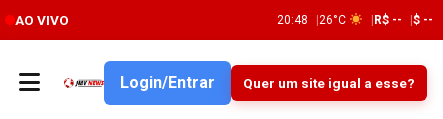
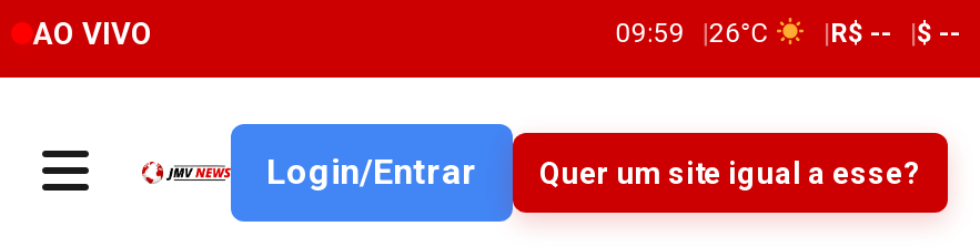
[277,13,308,27] 20:48 -> [616,18,684,49] 09:59

